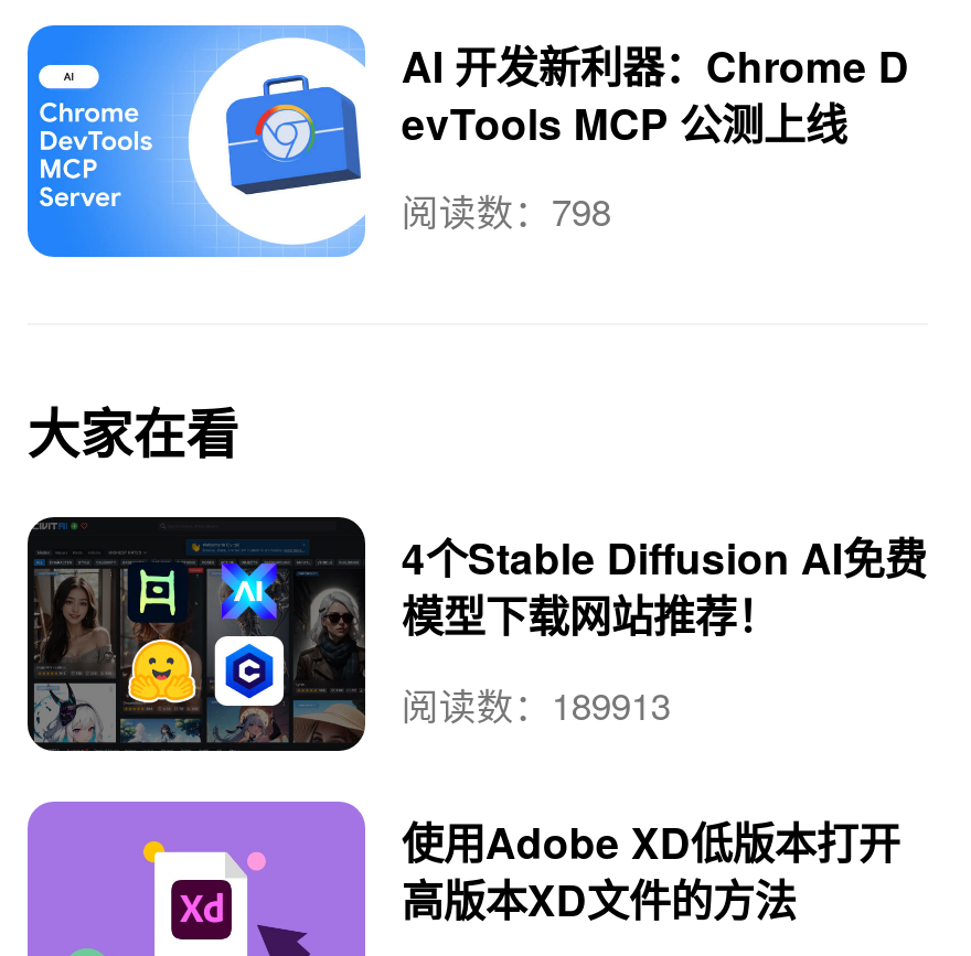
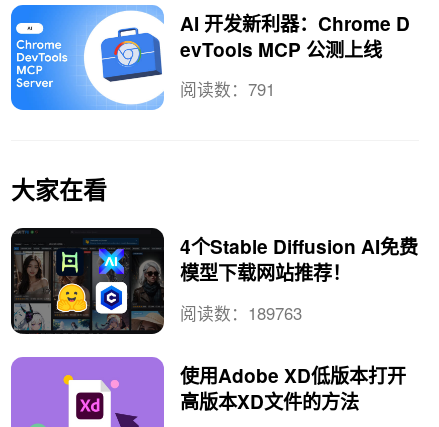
[401,185,611,238] 阅读数：798 -> [180,77,275,101] 阅读数：791
[401,677,670,730] 阅读数：189913 -> [180,301,302,325] 阅读数：189763

